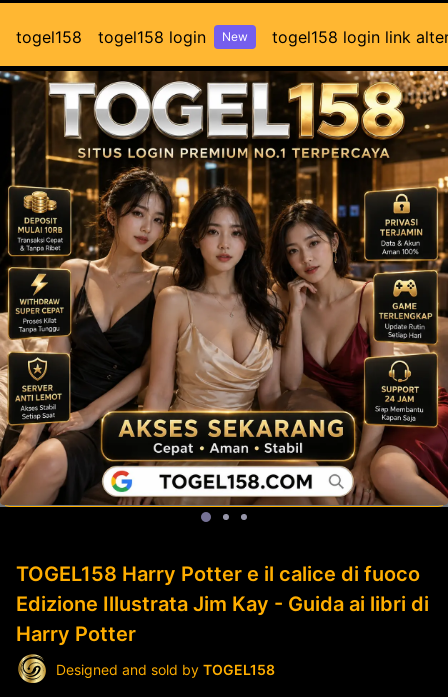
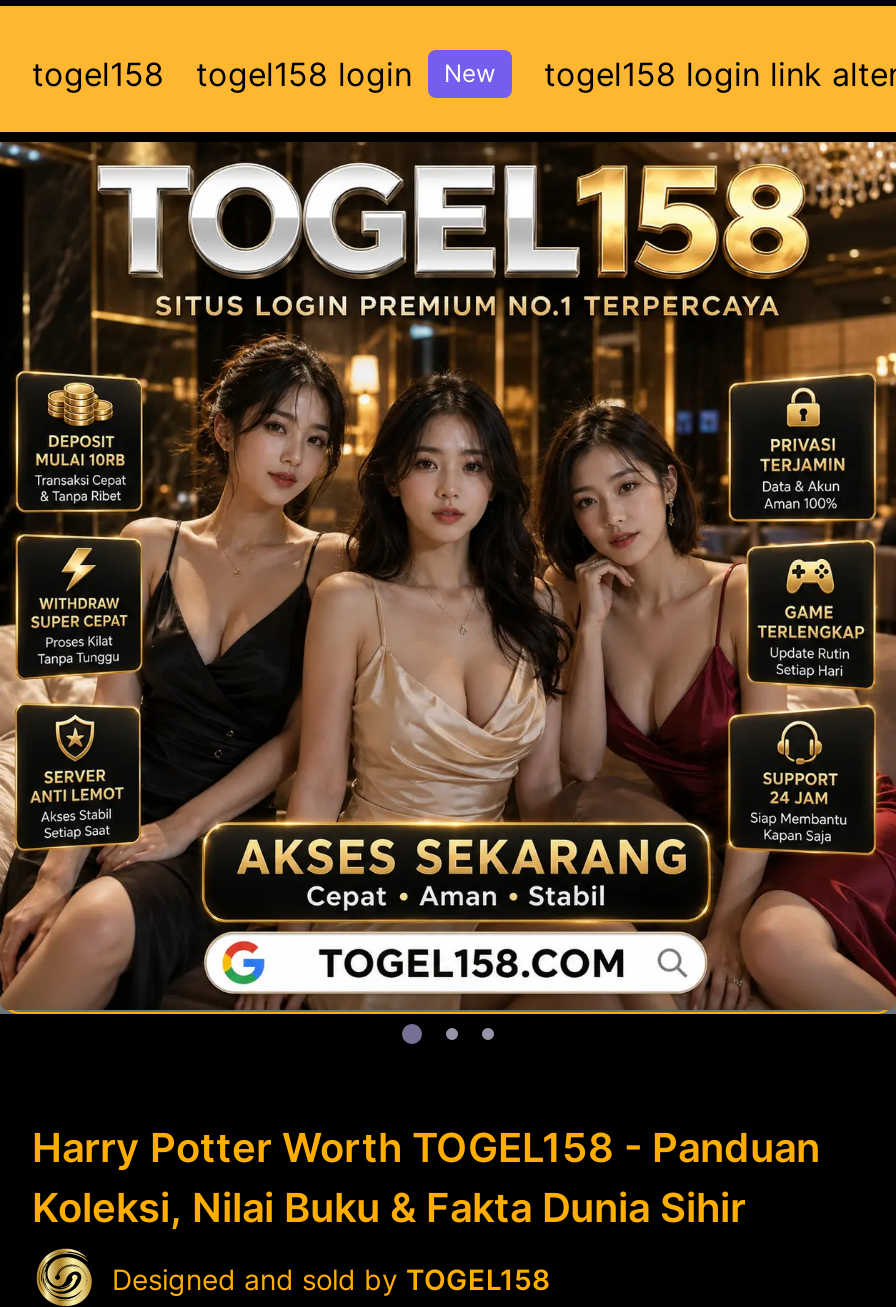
[16,562,429,646] TOGEL158 Harry Potter e il calice di fuoco | Edizione Illustrata Jim Kay - Guida ai libri di | Harry Potter -> [32,1124,820,1232] Harry Potter Worth TOGEL158 - Panduan | Koleksi, Nilai Buku & Fakta Dunia Sihir

